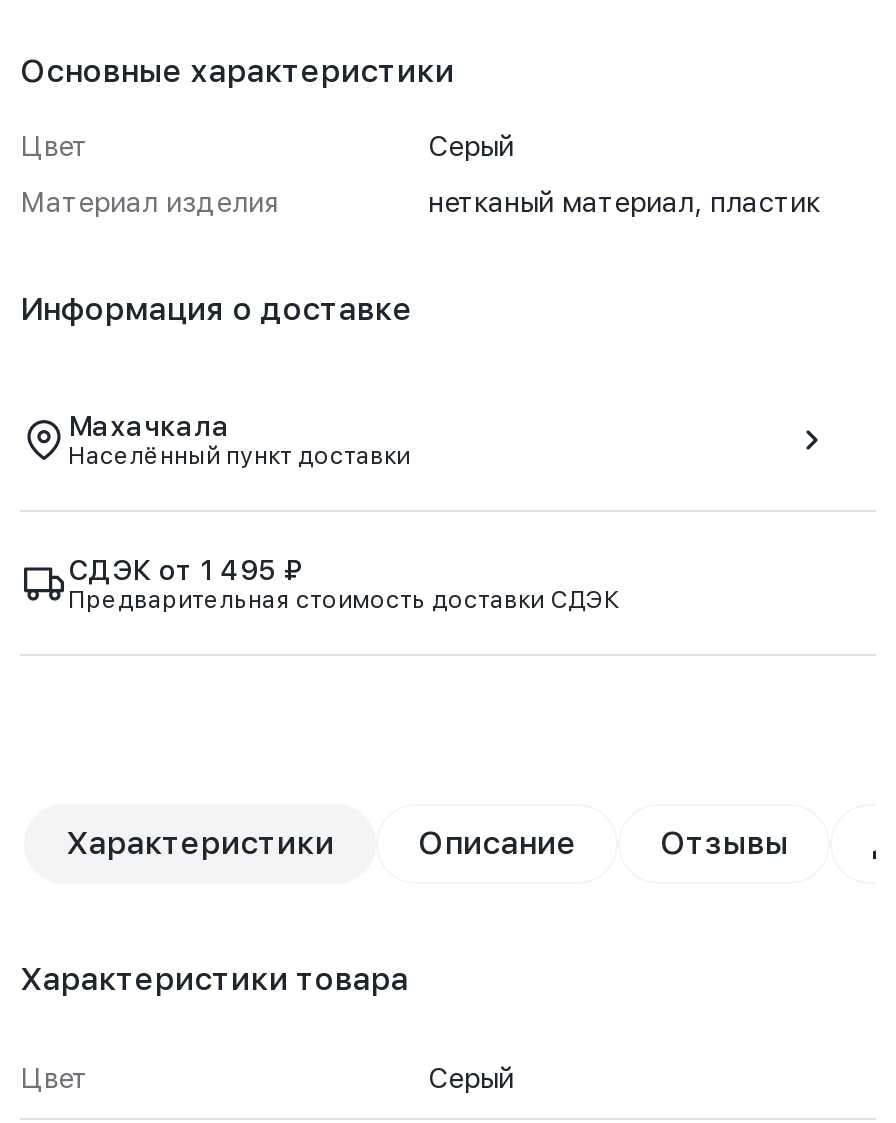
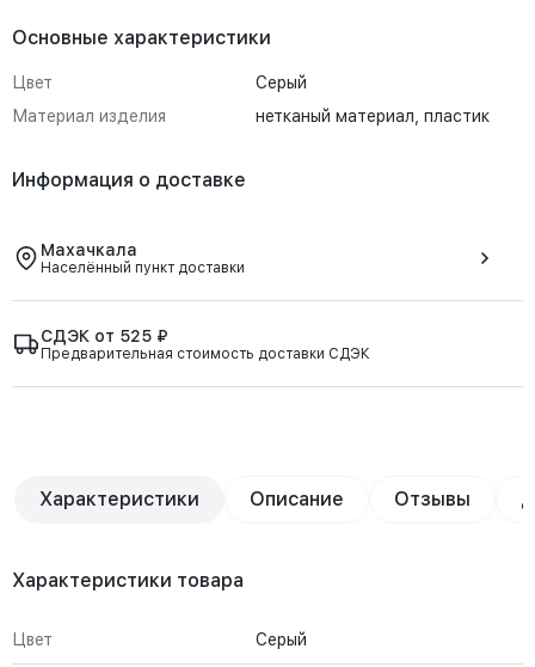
[68,553,304,585] СДЭК от 1 495 ₽ -> [41,326,168,345] СДЭК от 525 ₽

